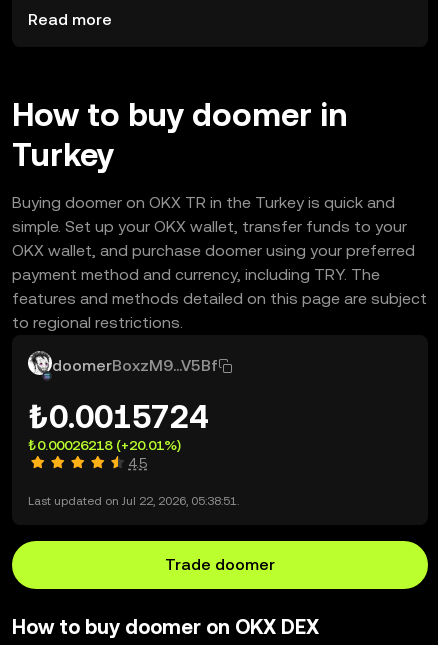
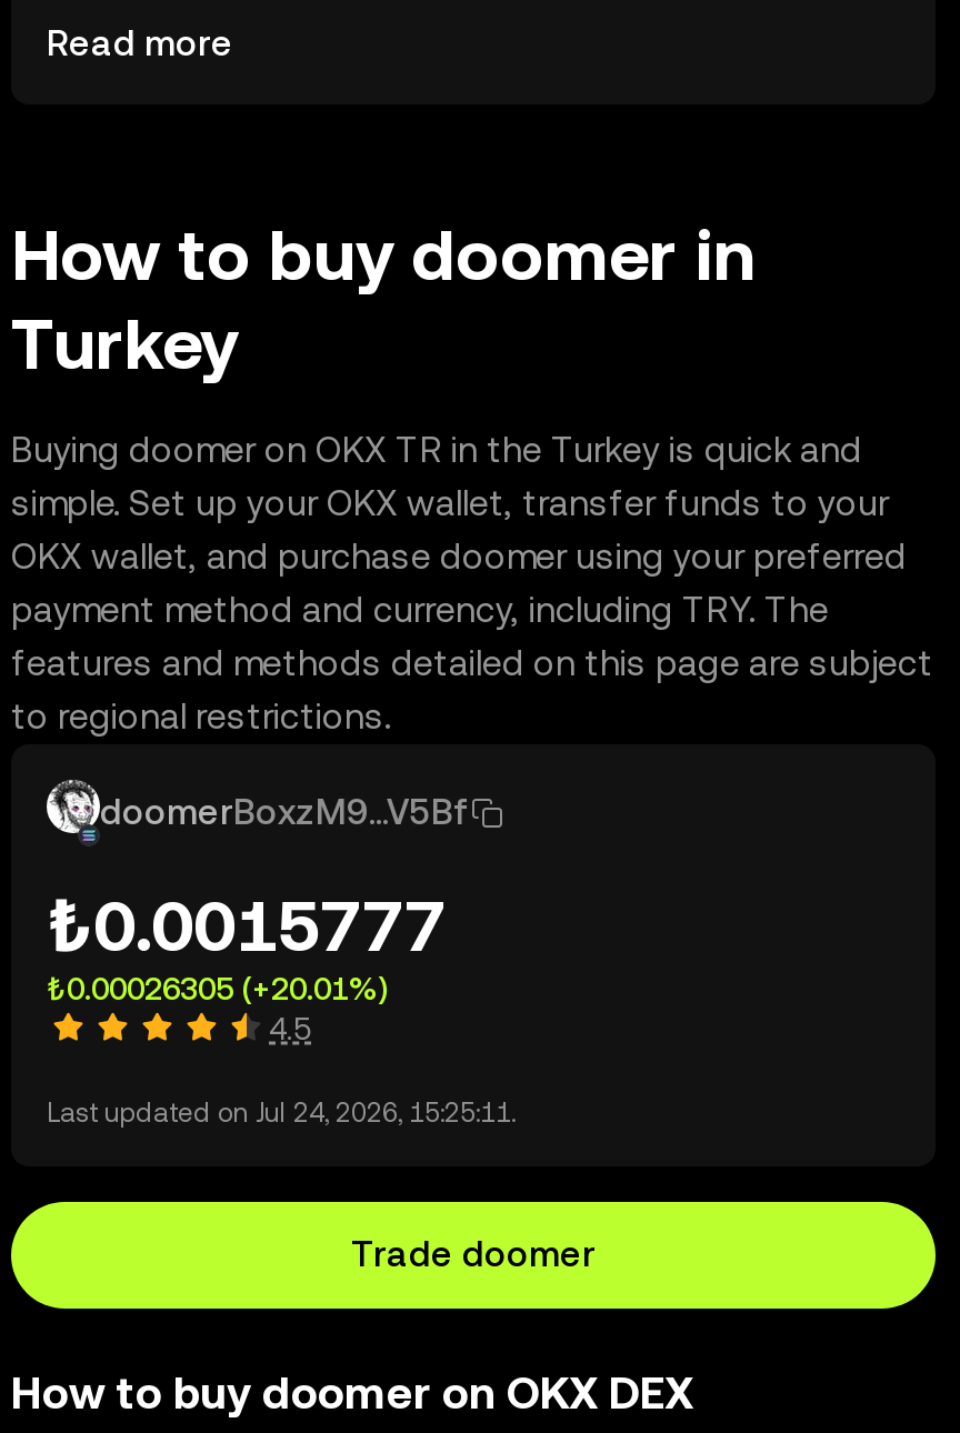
[28,398,208,435] ₺0.0015724 -> [47,884,447,966] ₺0.0015777
[28,437,181,453] ₺0.00026218 (+20.01%) -> [47,971,387,1006] ₺0.00026305 (+20.01%)
[28,494,239,508] Last updated on Jul 22, 2026, 05:38:51. -> [47,1098,516,1129] Last updated on Jul 24, 2026, 15:25:11.

